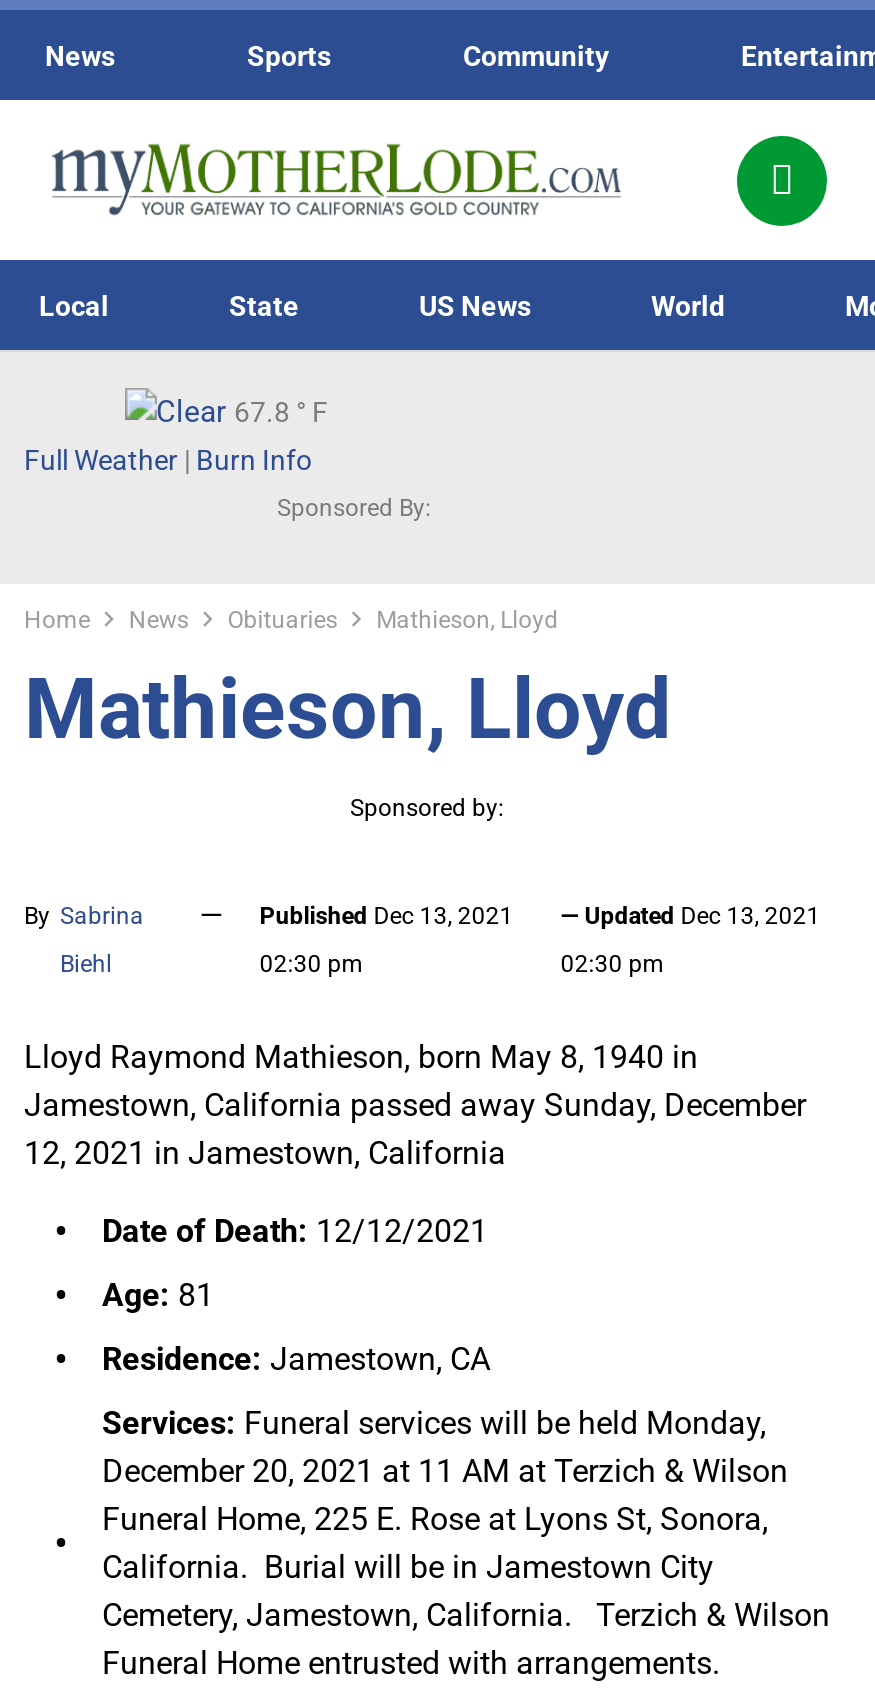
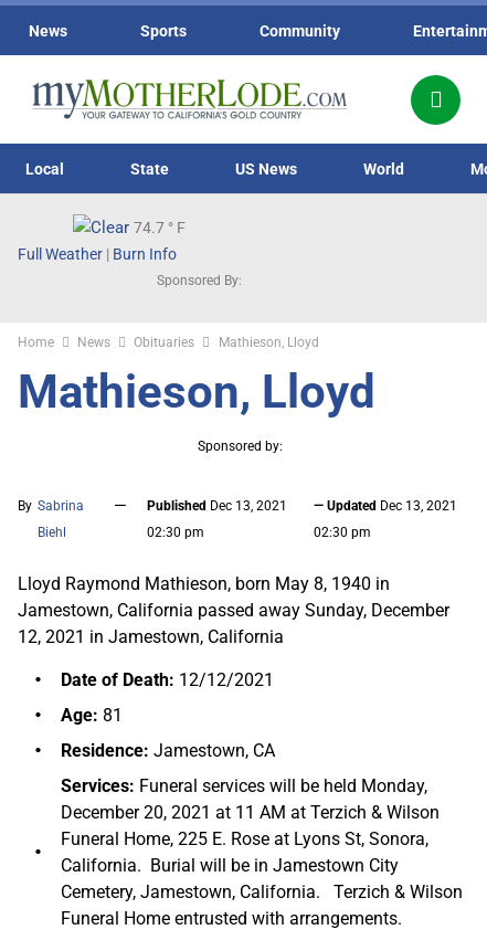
[234,396,328,428] 67.8 ° F -> [133,219,185,236] 74.7 ° F

